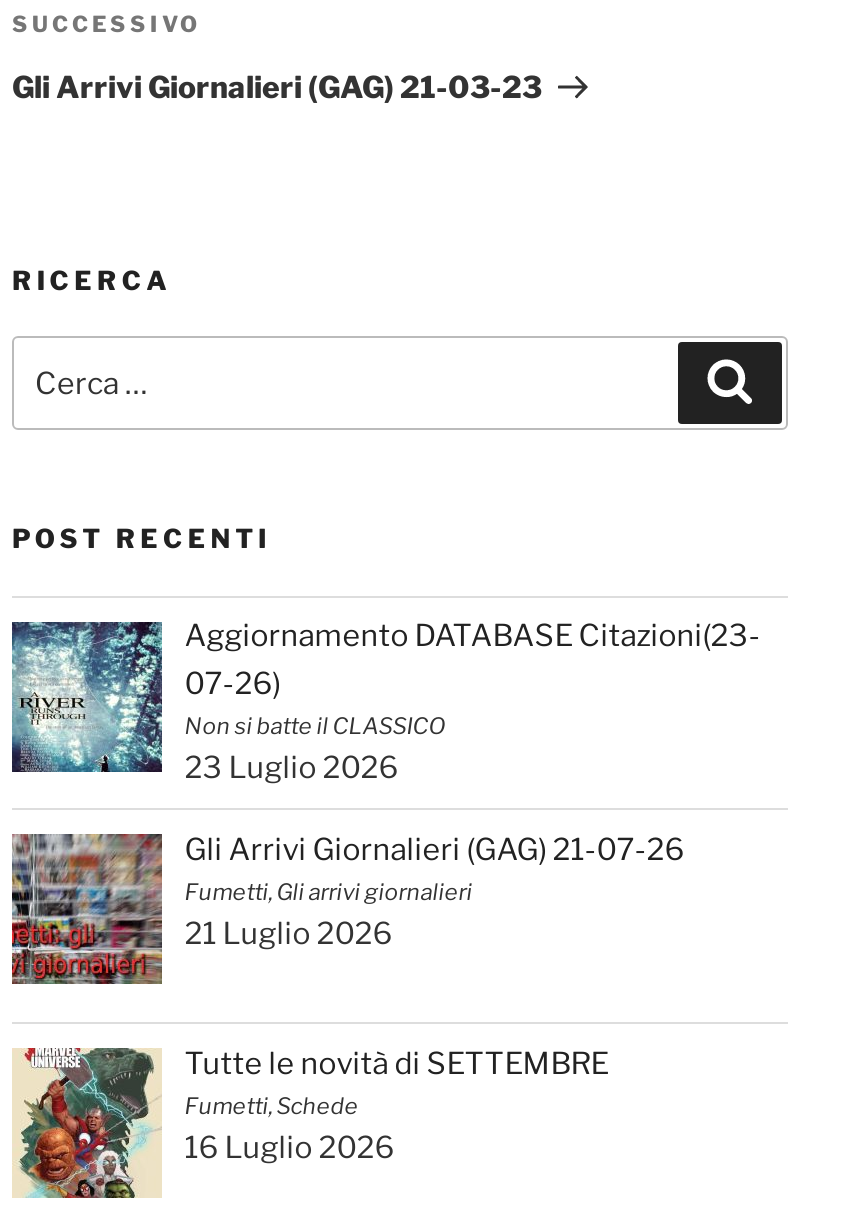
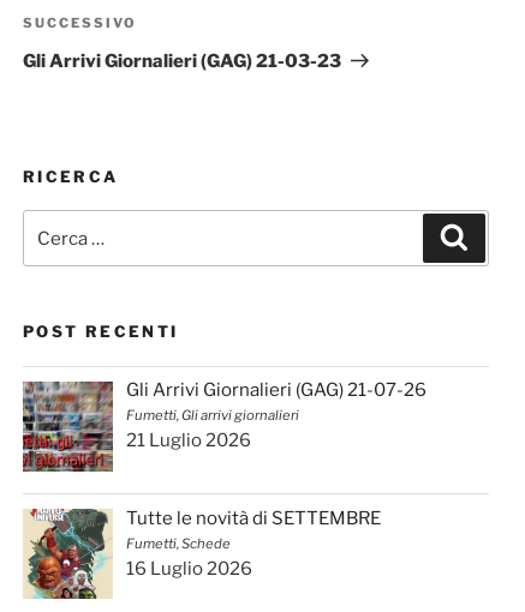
[10,618,760,786] [image] | Aggiornamento DATABASE Citazioni(23- | 07-26) | Non si batte il CLASSICO | 23 Luglio 2026 -> none

